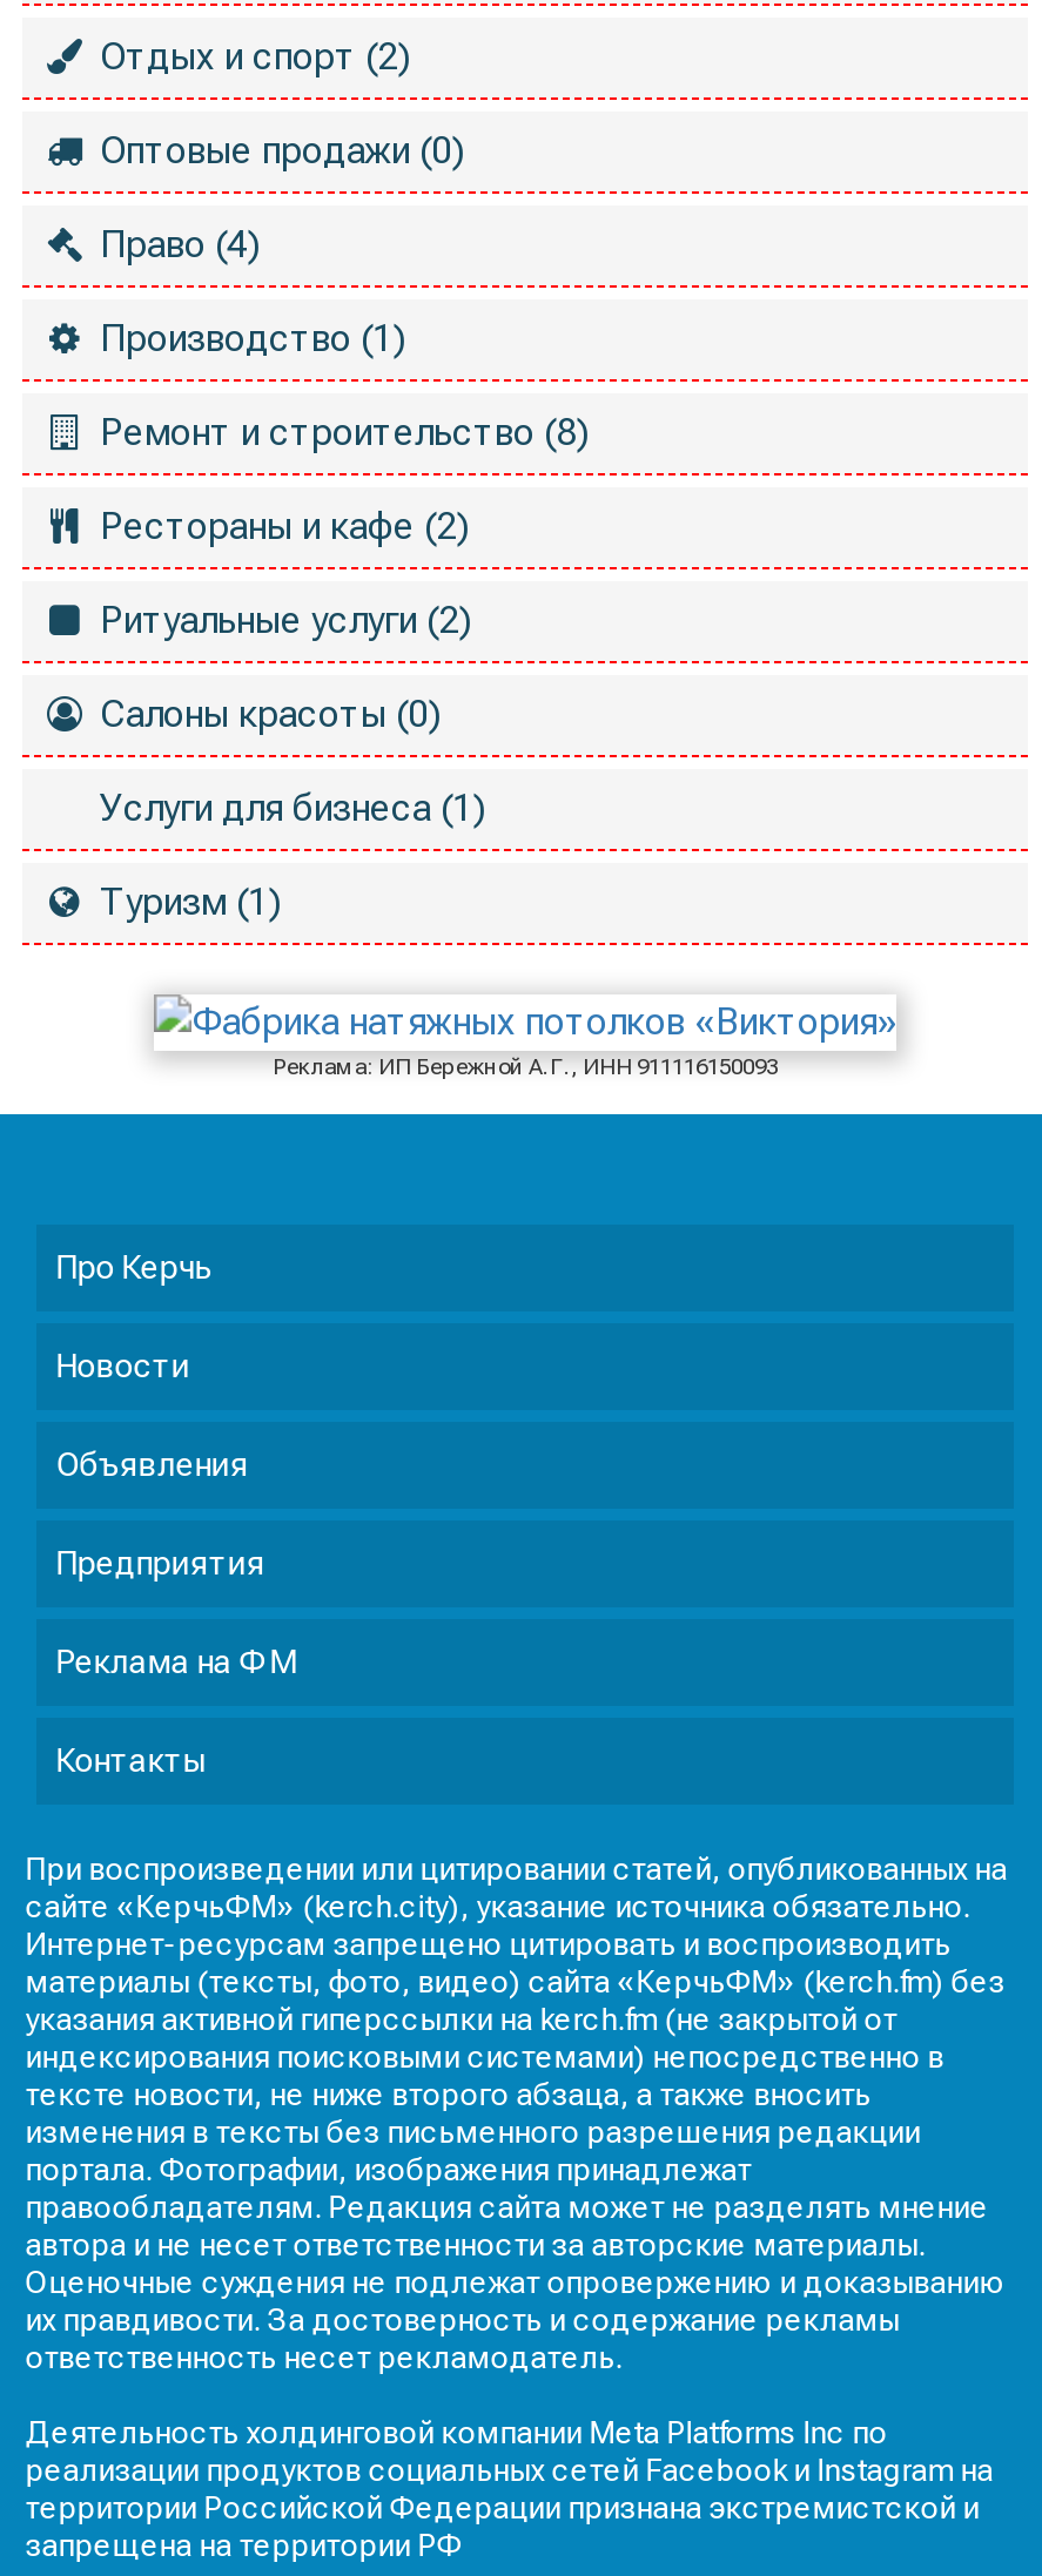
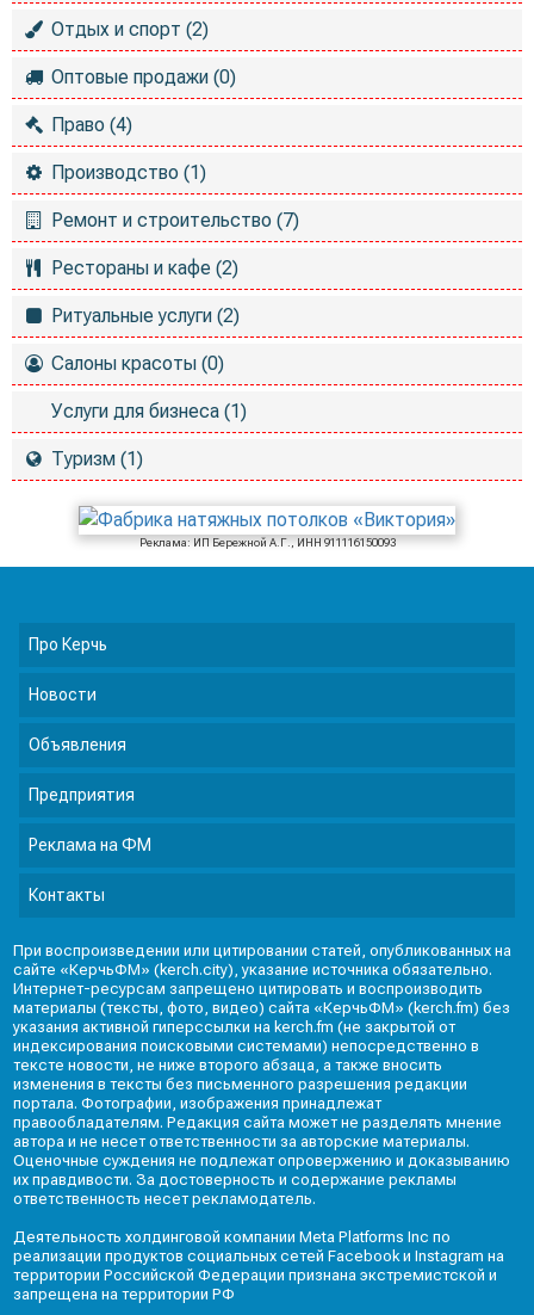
[100,409,589,454] Ремонт и строительство (8) -> [51,208,299,231] Ремонт и строительство (7)

